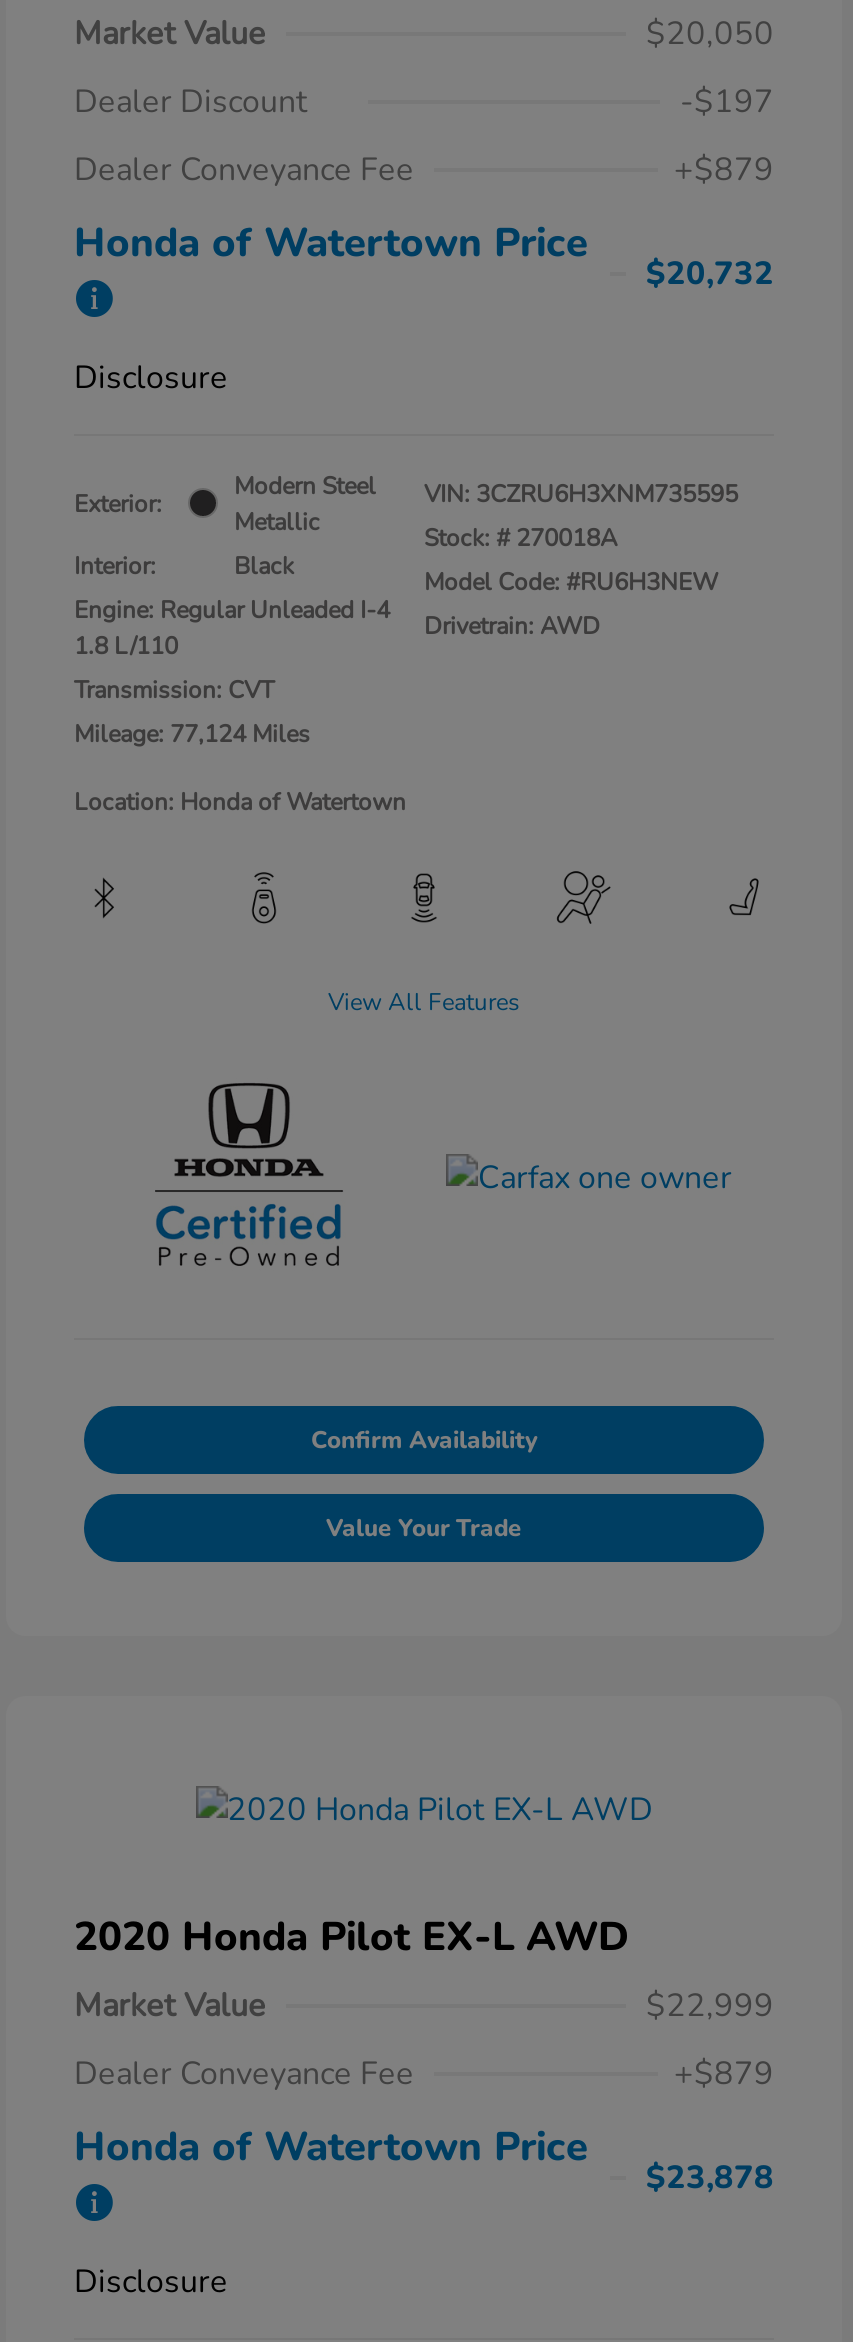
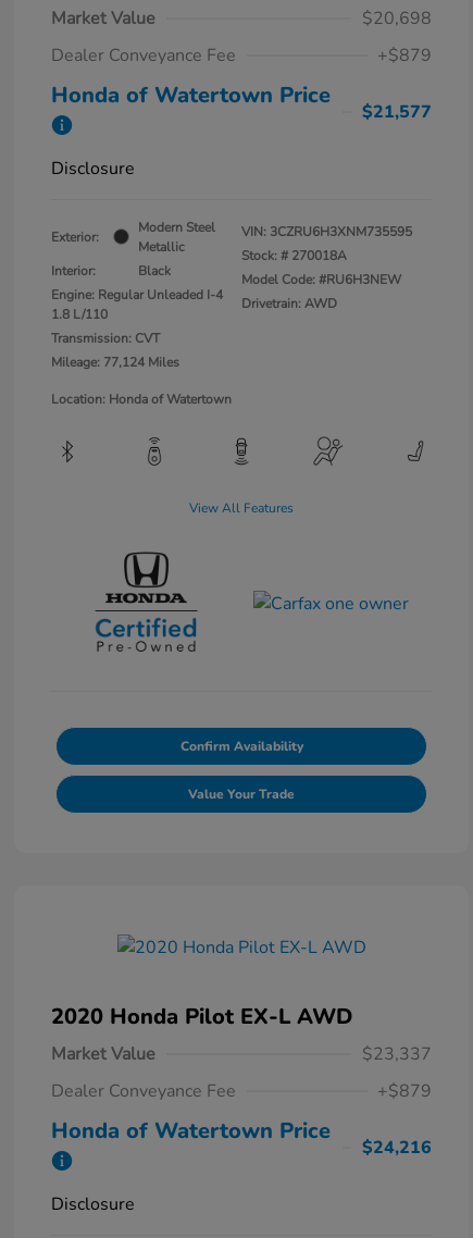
[74,11,774,123] $20,050 | Dealer Discount | -$197 -> [362,6,432,30] $20,698
[646,251,774,295] $20,732 -> [362,100,432,124] $21,577
[646,1985,774,2029] $22,999 -> [362,1043,432,1067] $23,337
[646,2157,774,2201] $23,878 -> [362,1136,432,1160] $24,216

